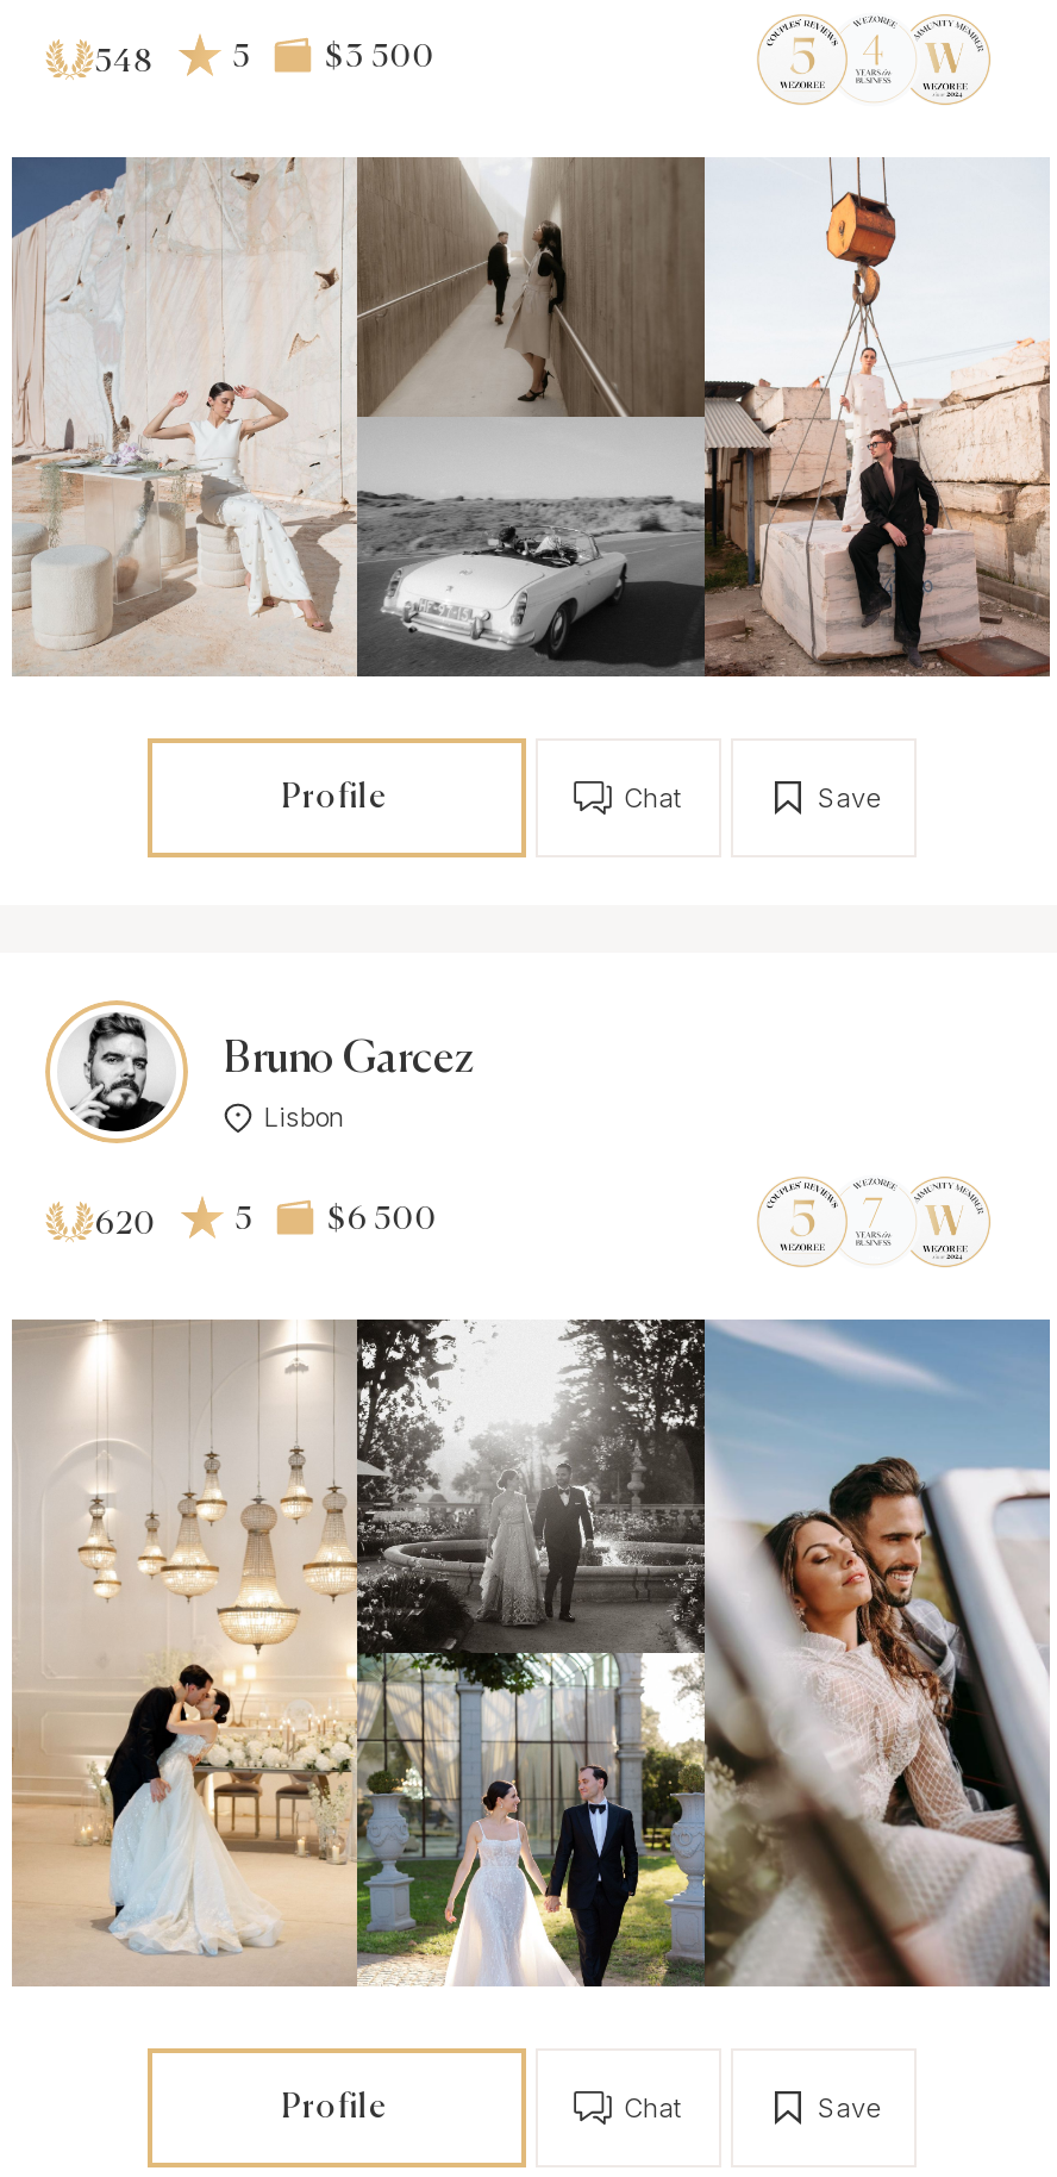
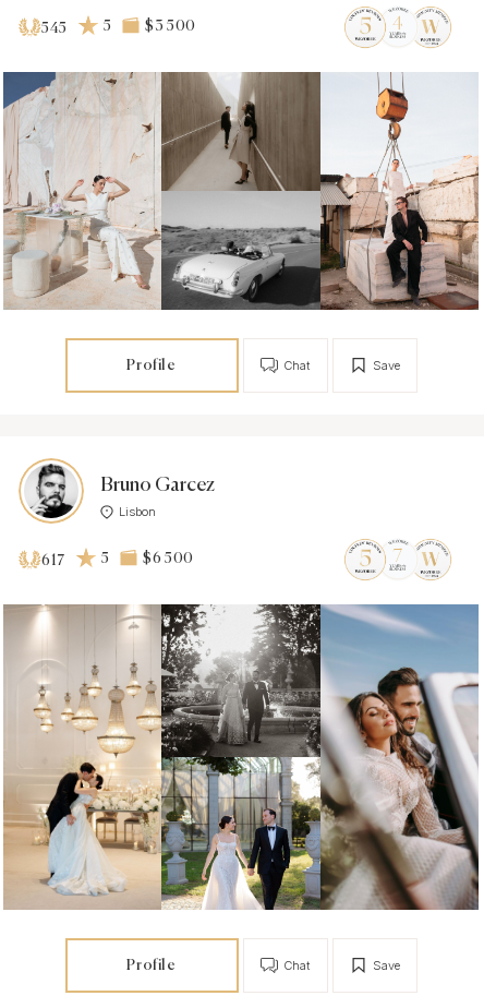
[95,46,154,77] 548 -> [41,21,67,35] 545
[95,1210,157,1241] 620 -> [41,554,65,568] 617

